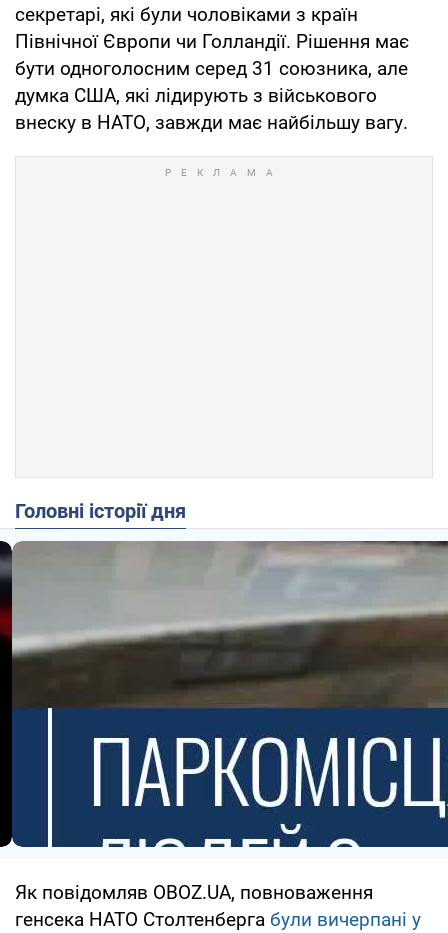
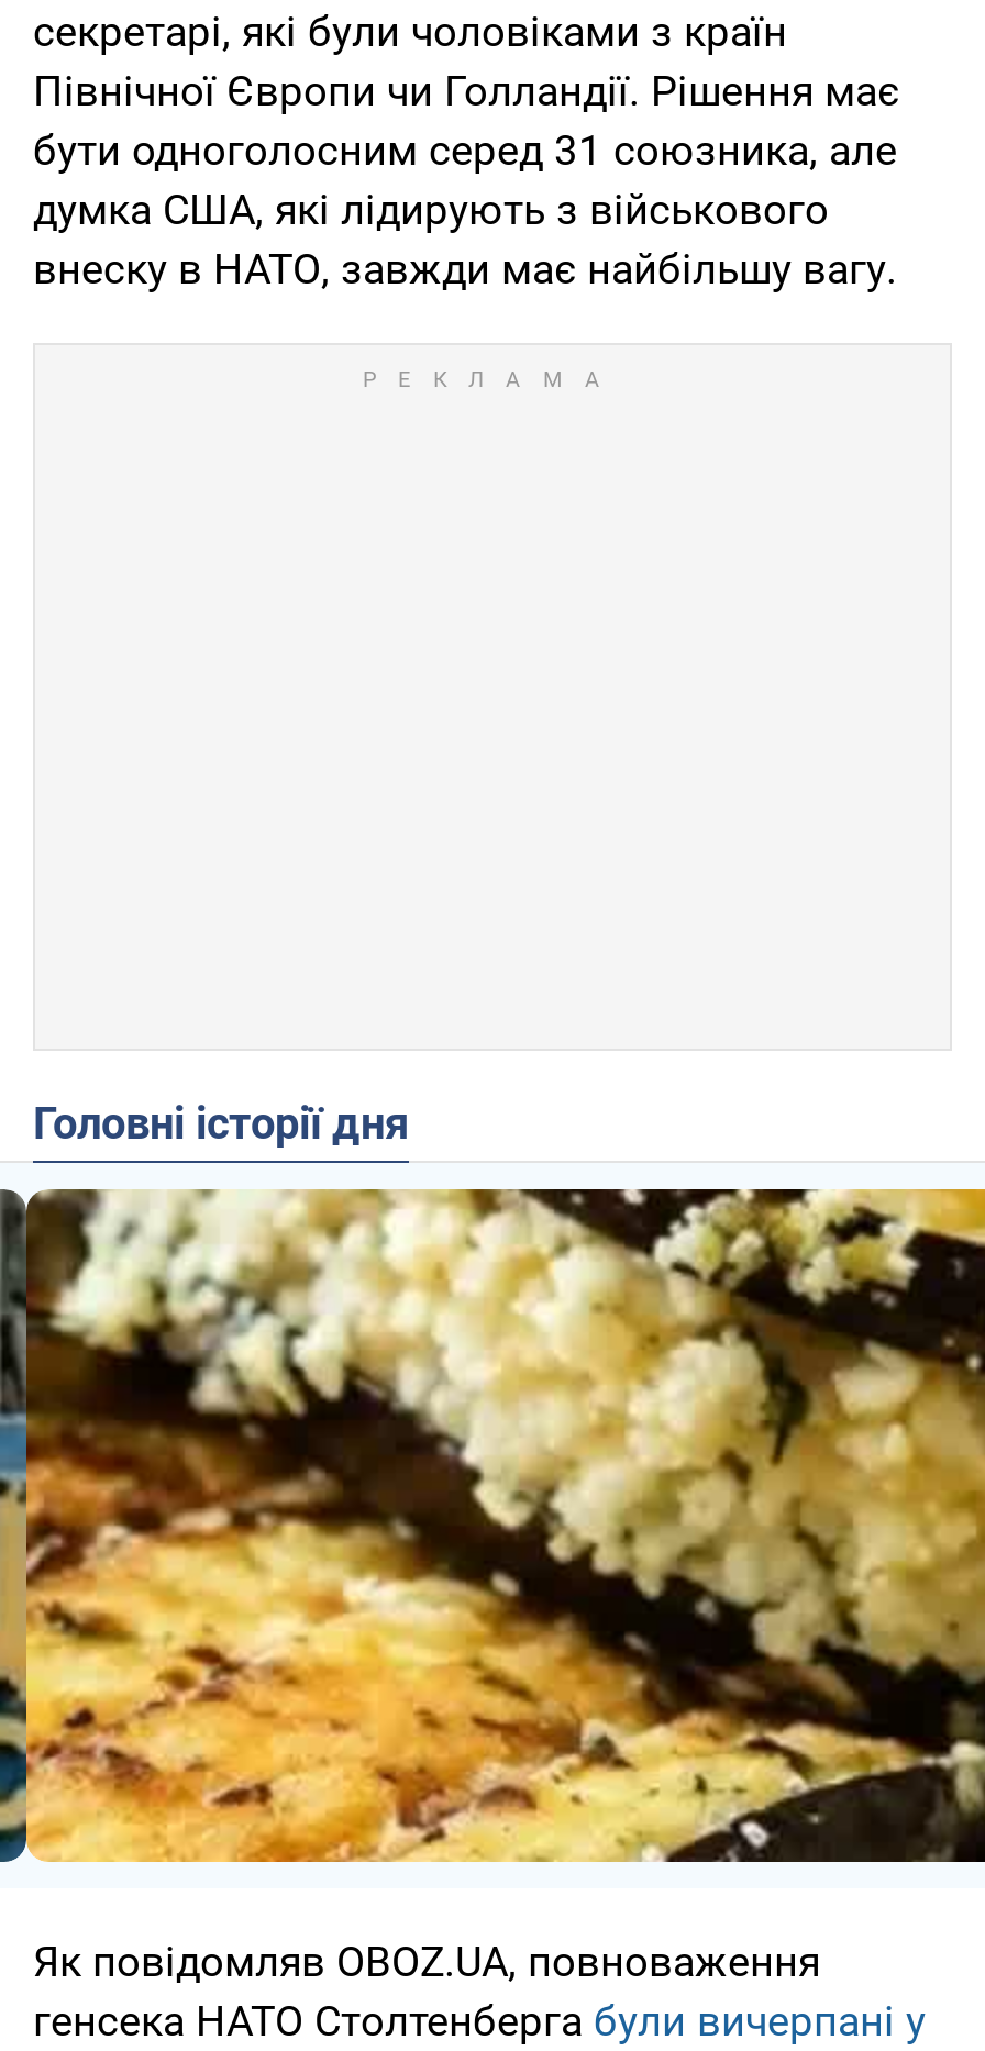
[3,540,445,848] [image] -> [7,1187,978,1864] [image]

